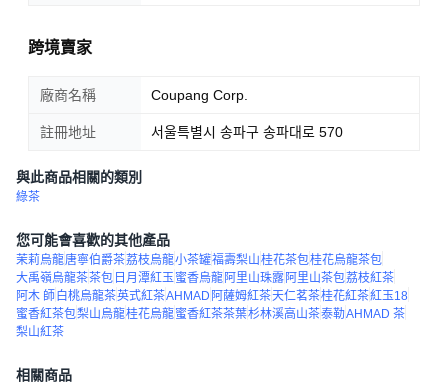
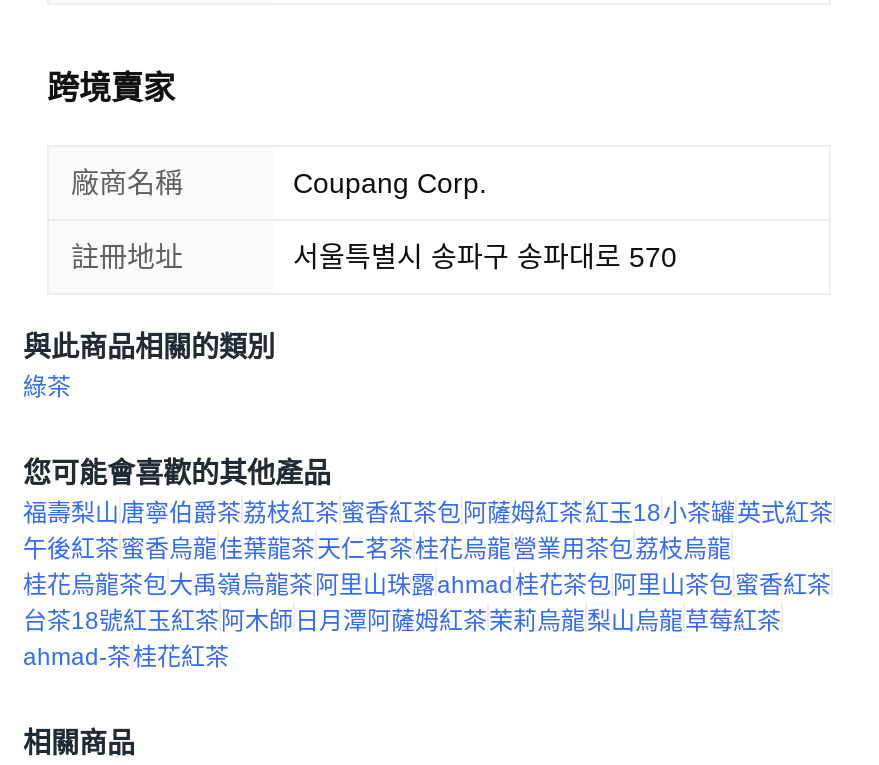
[16,252,408,338] 茉莉烏龍唐寧伯爵茶荔枝烏龍小茶罐福壽梨山桂花茶包桂花烏龍茶包 | 大禹嶺烏龍茶茶包日月潭紅玉蜜香烏龍阿里山珠露阿里山茶包荔枝紅茶 | 阿木 師白桃烏龍茶英式紅茶AHMAD阿薩姆紅茶天仁茗茶桂花紅茶紅玉18 | 蜜香紅茶包梨山烏龍桂花烏龍蜜香紅茶茶葉杉林溪高山茶泰勒AHMAD 茶 | 梨山紅茶 -> [23,498,833,670] 福壽梨山唐寧伯爵茶荔枝紅茶蜜香紅茶包阿薩姆紅茶紅玉18小茶罐英式紅茶 | 午後紅茶蜜香烏龍佳葉龍茶天仁茗茶桂花烏龍營業用茶包荔枝烏龍 | 桂花烏龍茶包大禹嶺烏龍茶阿里山珠露ahmad桂花茶包阿里山茶包蜜香紅茶 | 台茶18號紅玉紅茶阿木師日月潭阿薩姆紅茶茉莉烏龍梨山烏龍草莓紅茶 | ahmad-茶桂花紅茶

